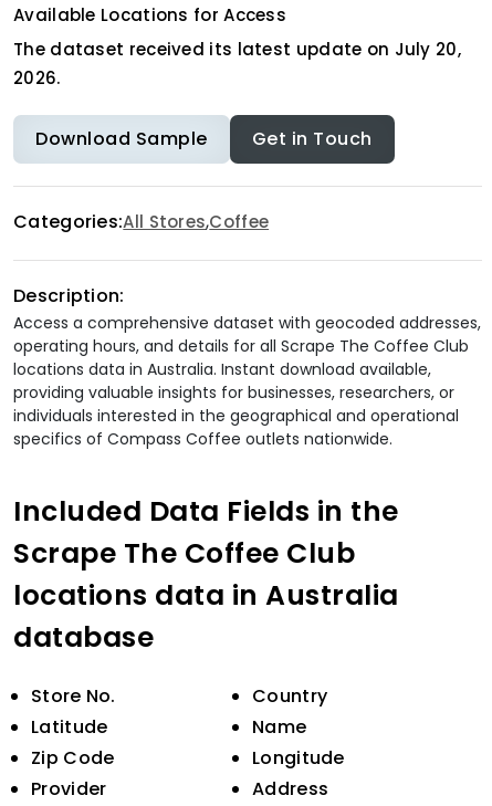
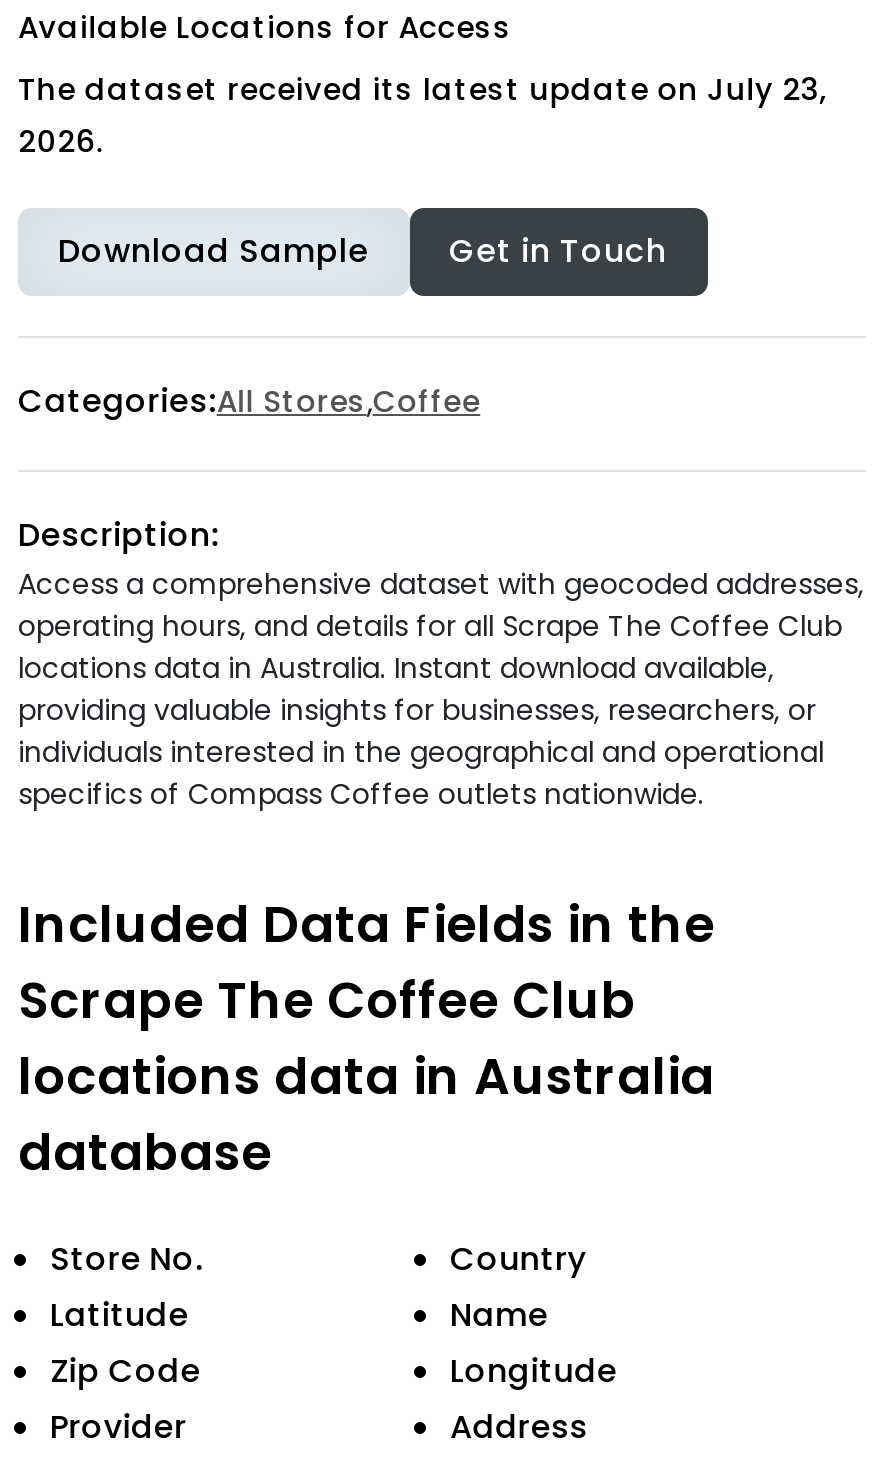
[13,38,461,61] The dataset received its latest update on July 20, -> [18,68,826,110] The dataset received its latest update on July 23,

